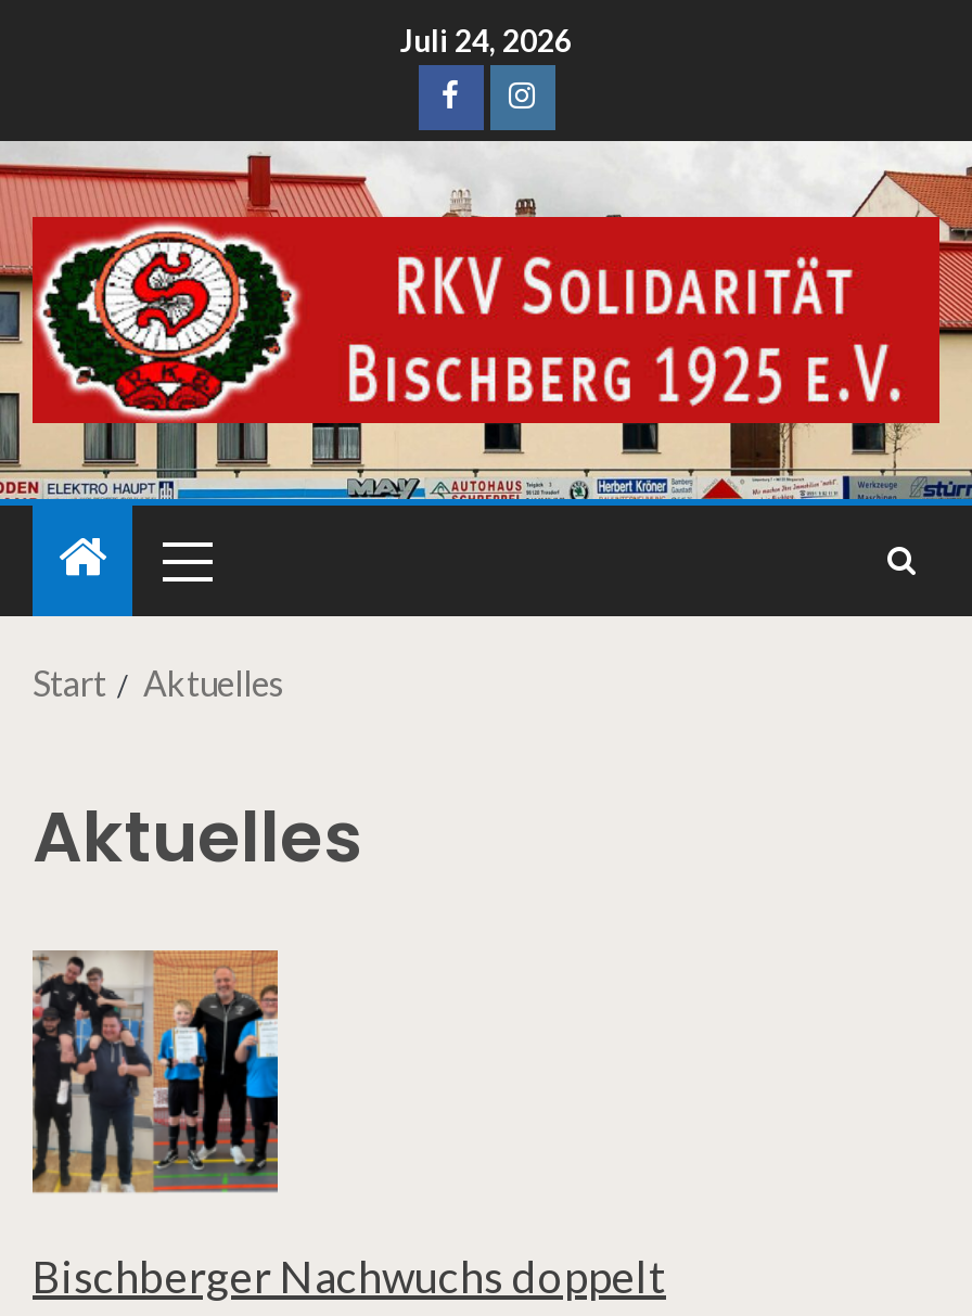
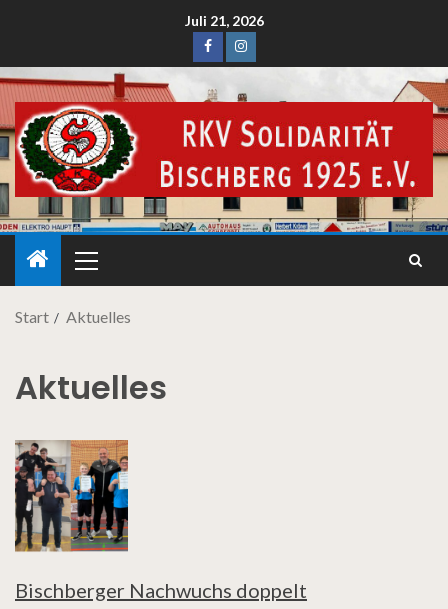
[400,23,572,59] Juli 24, 2026 -> [184,12,263,29] Juli 21, 2026

